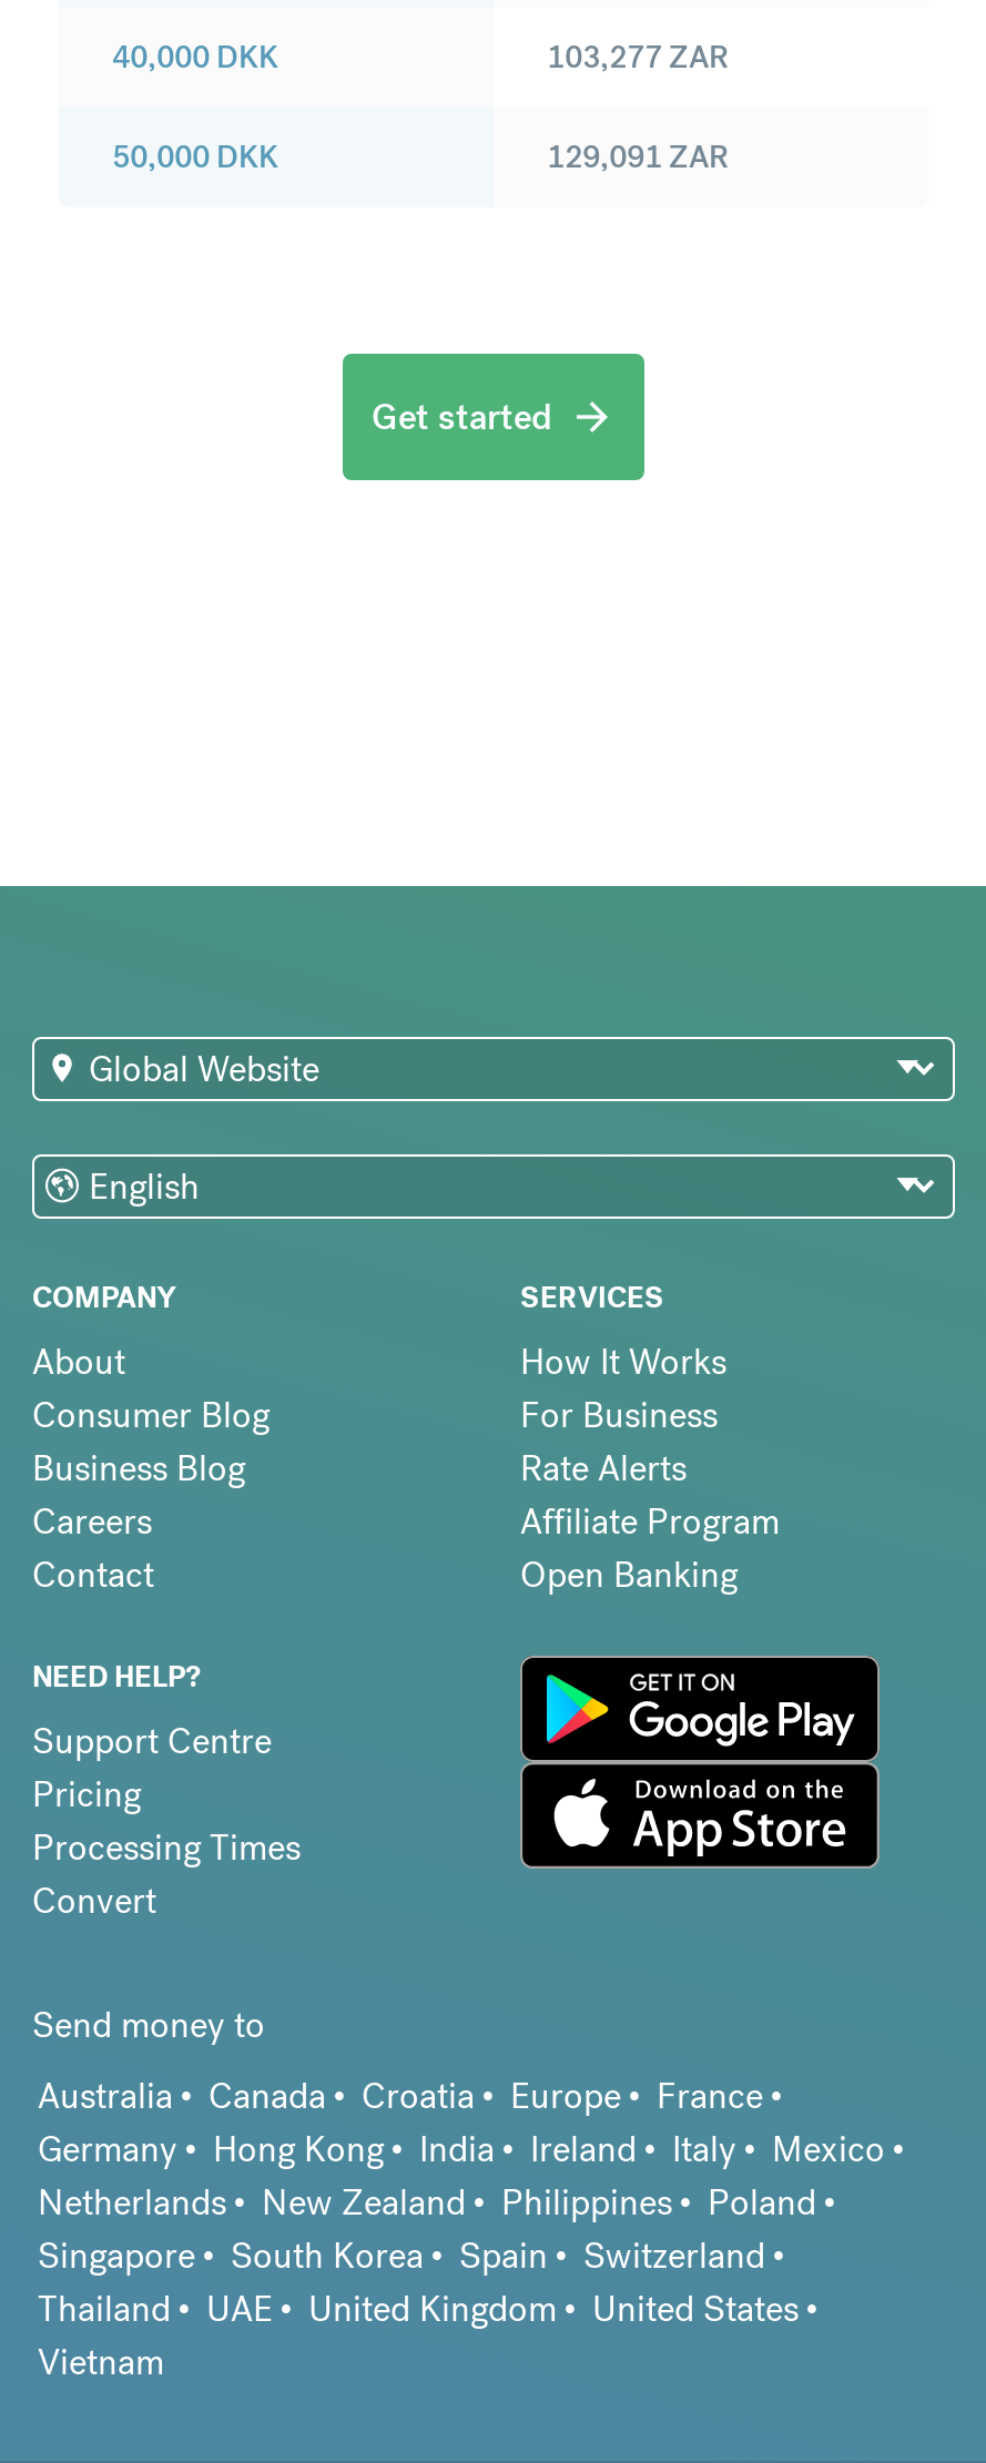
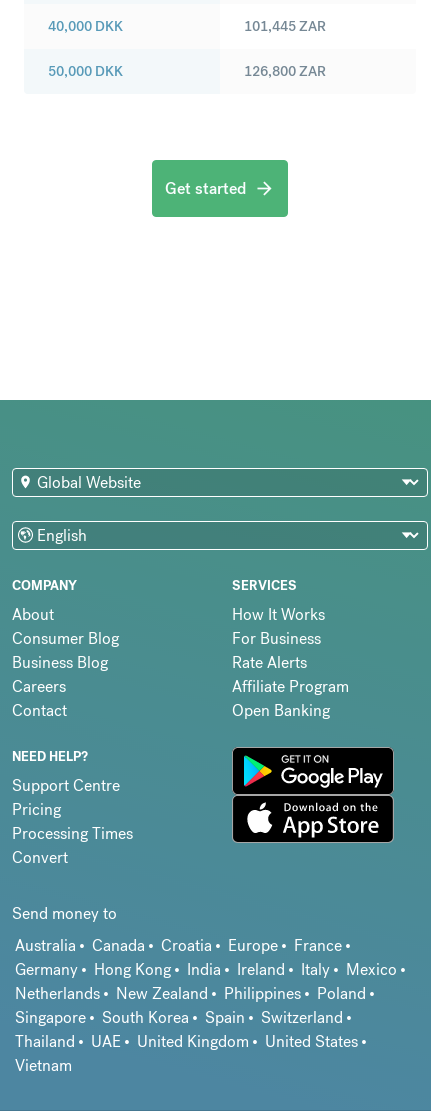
[547,37,729,77] 103,277 ZAR -> [244,17,326,35] 101,445 ZAR
[547,137,729,177] 129,091 ZAR -> [244,62,326,80] 126,800 ZAR

